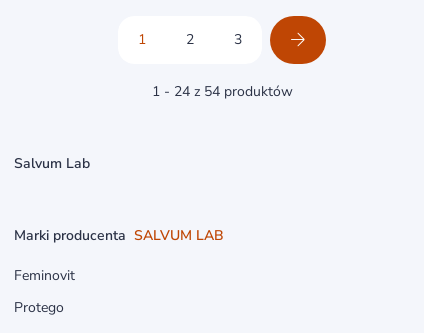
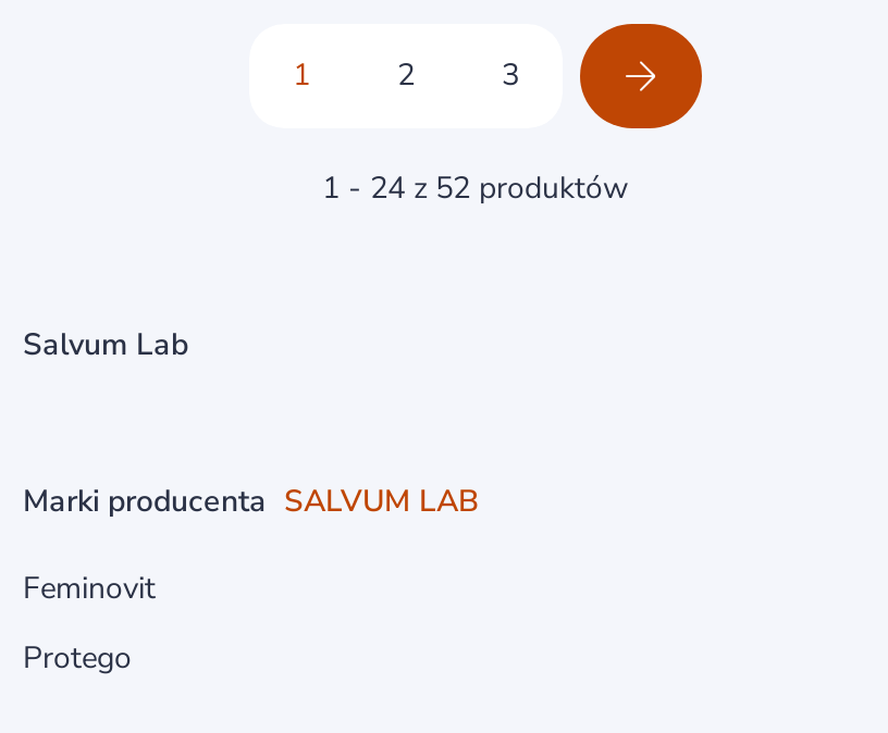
[151,82,292,101] 1 - 24 z 54 produktów -> [322,167,629,209] 1 - 24 z 52 produktów

